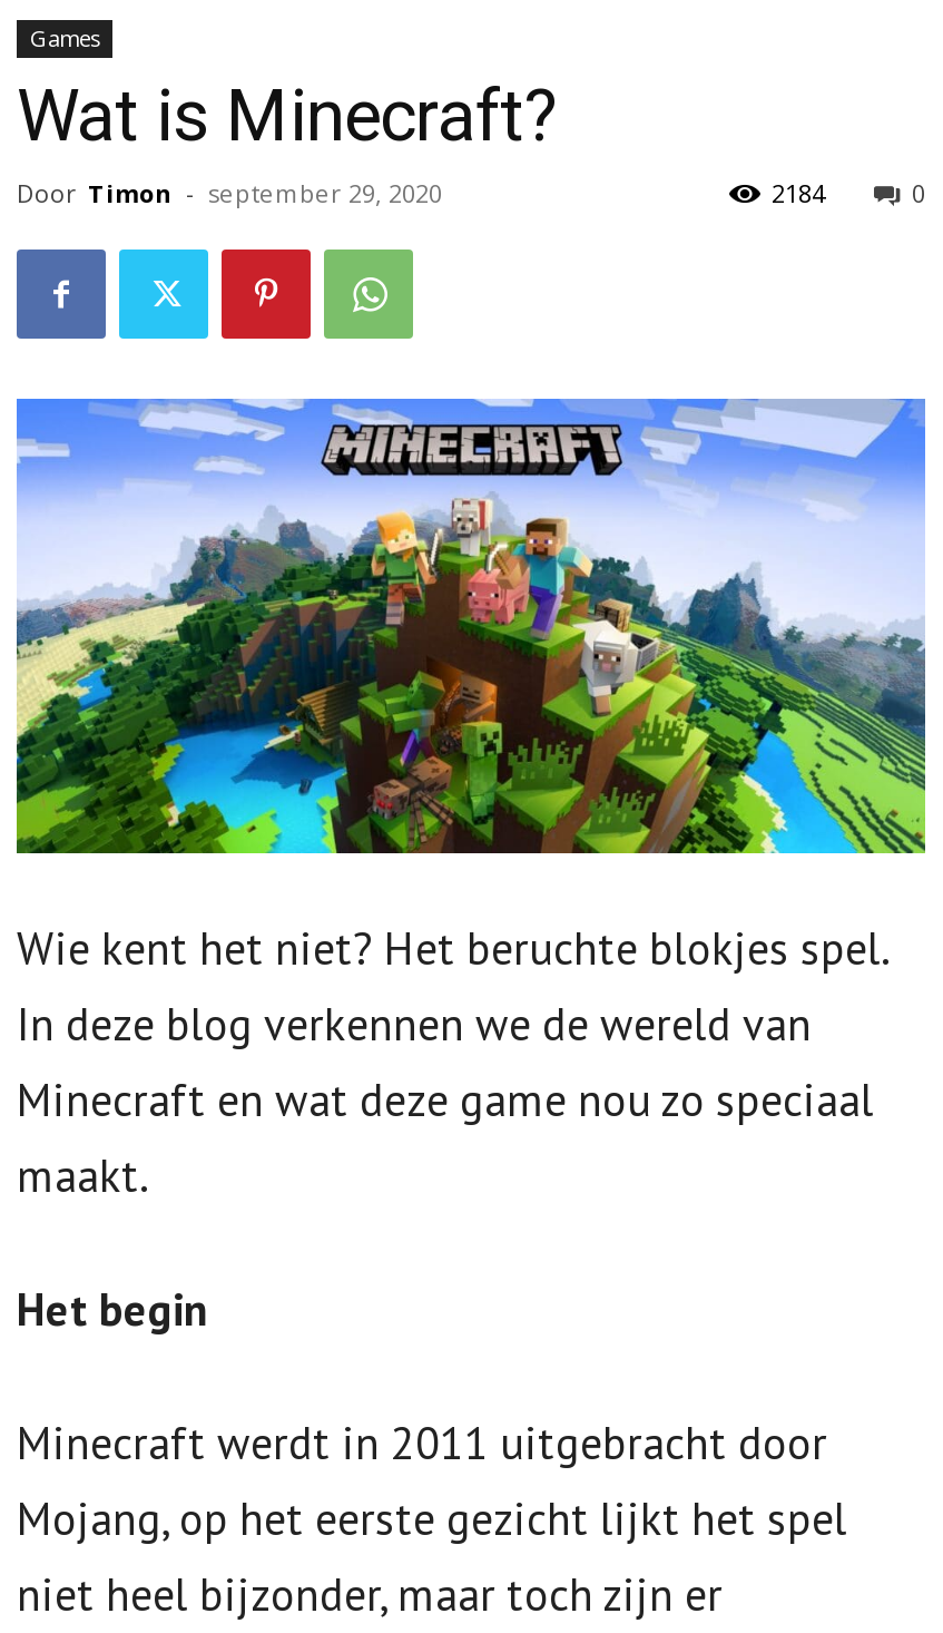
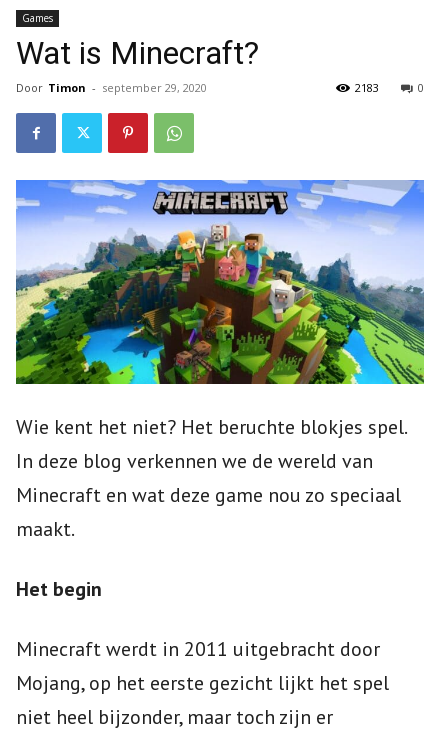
[772,176,825,209] 2184 -> [355,80,379,95] 2183

